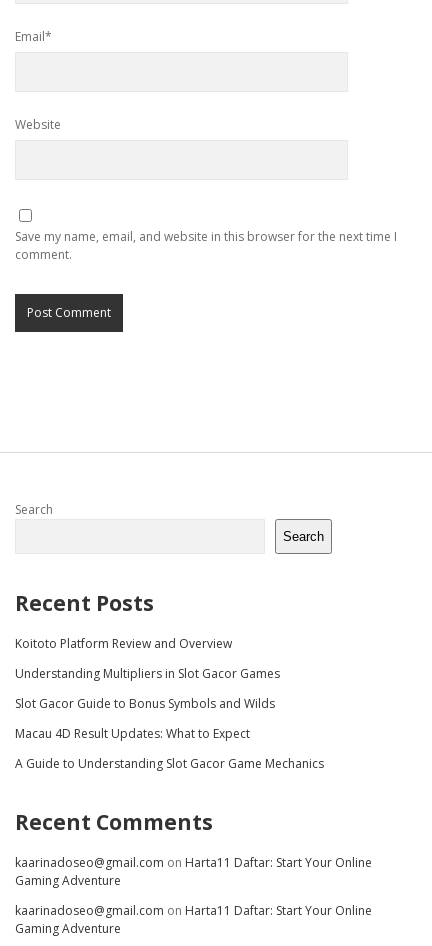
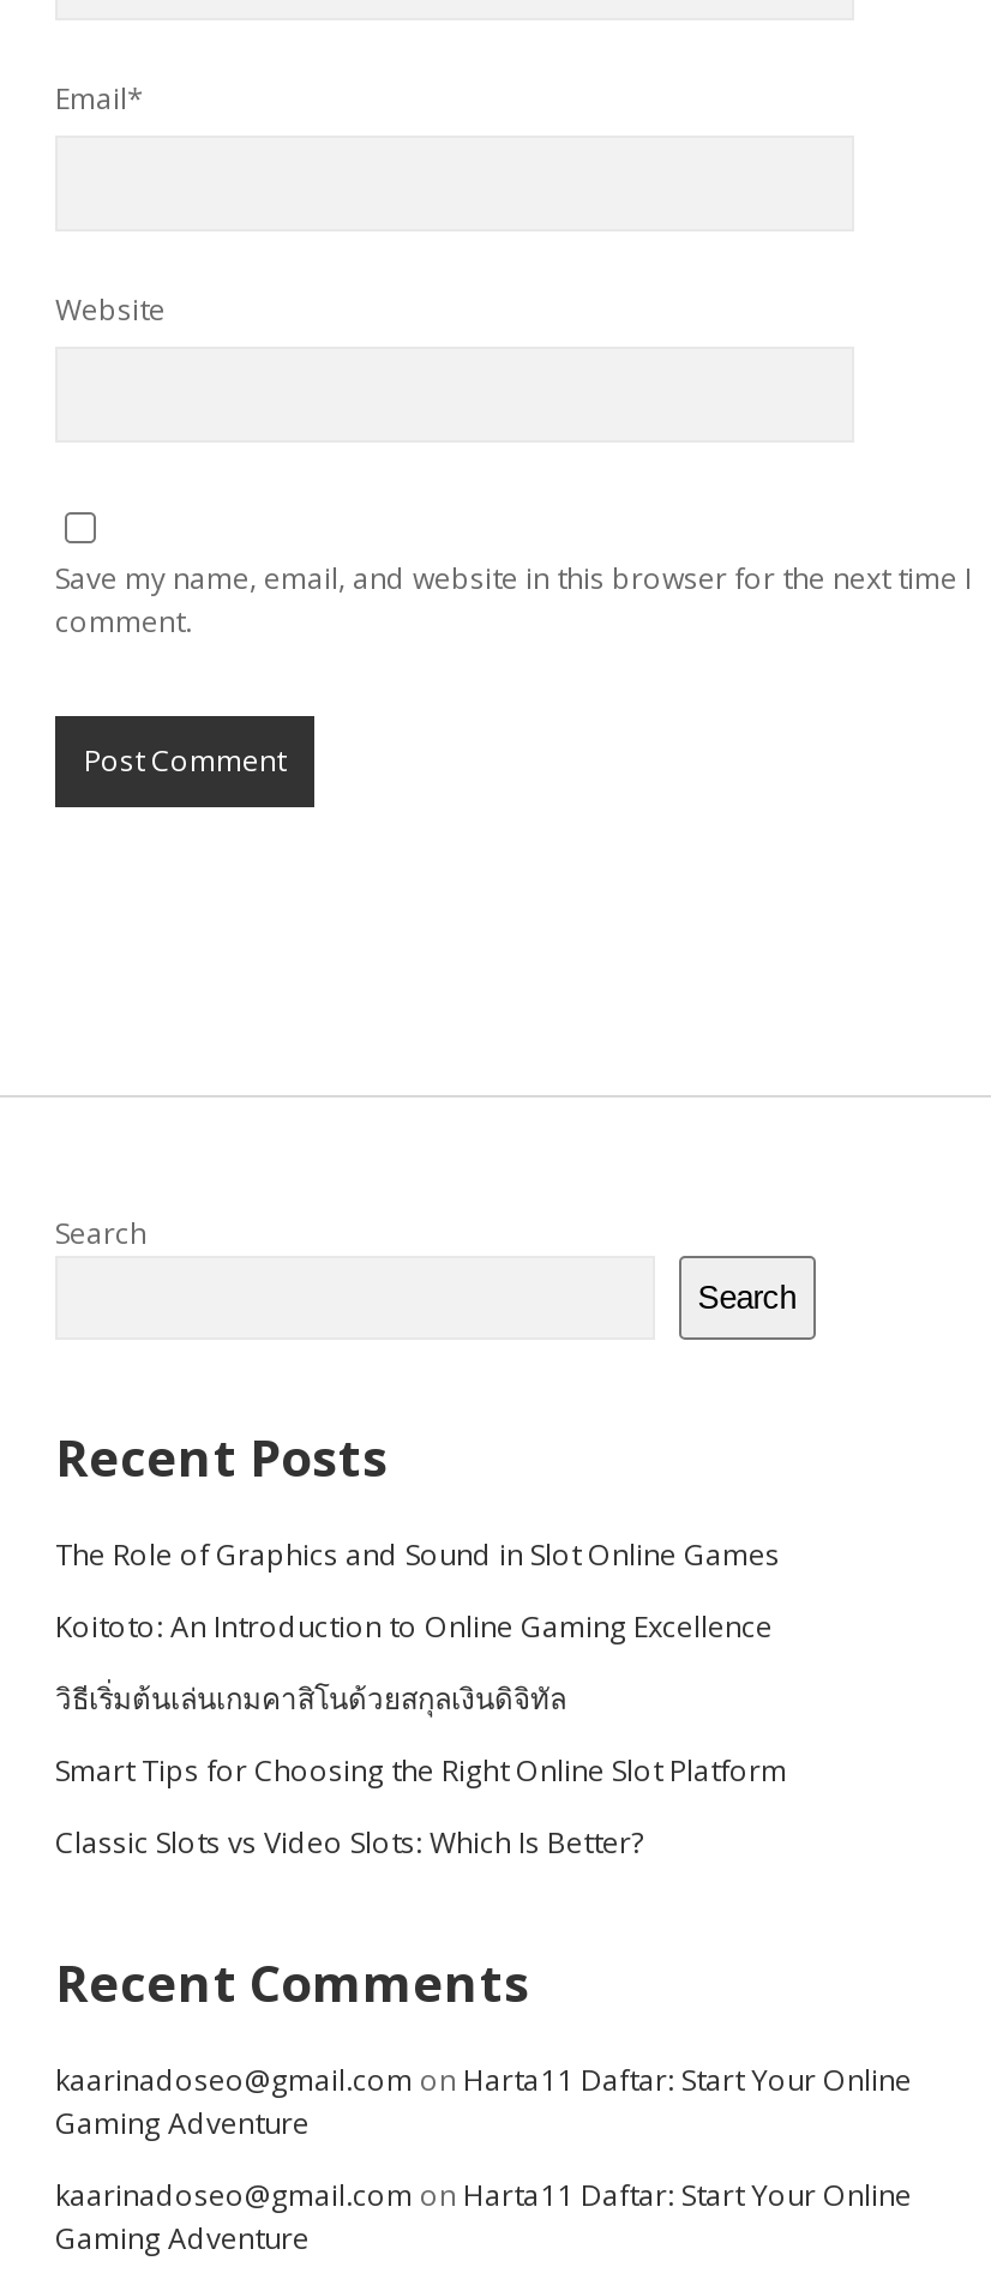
[15,635,232,652] Koitoto Platform Review and Overview -> [55,1534,780,1575] The Role of Graphics and Sound in Slot Online Games
[15,665,280,682] Understanding Multipliers in Slot Gacor Games -> [55,1606,773,1647] Koitoto: An Introduction to Online Gaming Excellence
[15,695,275,712] Slot Gacor Guide to Bonus Symbols and Wilds -> [55,1678,566,1719] วิธีเริ่มต้นเล่นเกมคาสิโนด้วยสกุลเงินดิจิทัล
[15,725,250,742] Macau 4D Result Updates: What to Expect -> [55,1750,787,1791] Smart Tips for Choosing the Right Online Slot Platform
[15,755,324,772] A Guide to Understanding Slot Gacor Game Mechanics -> [55,1822,643,1863] Classic Slots vs Video Slots: Which Is Better?

